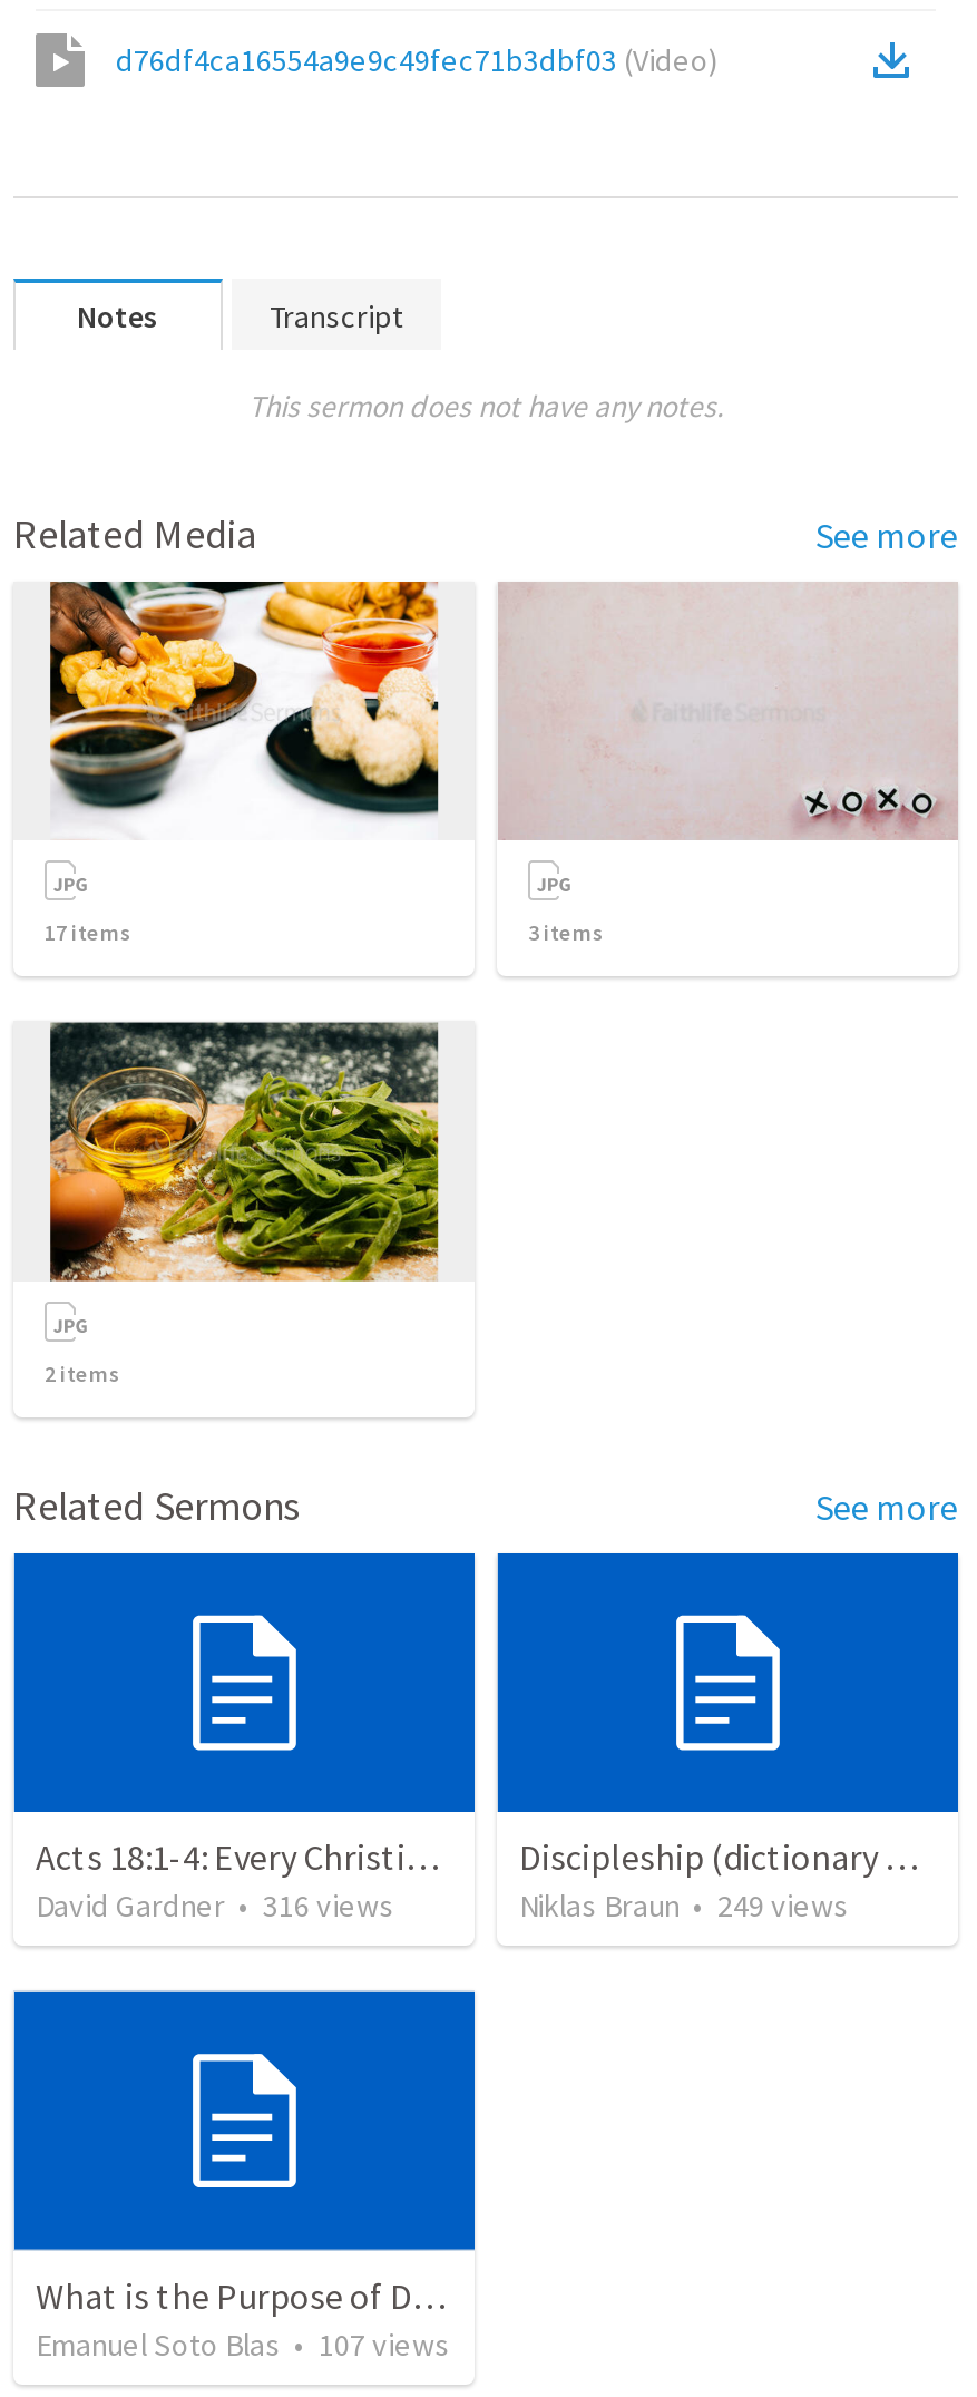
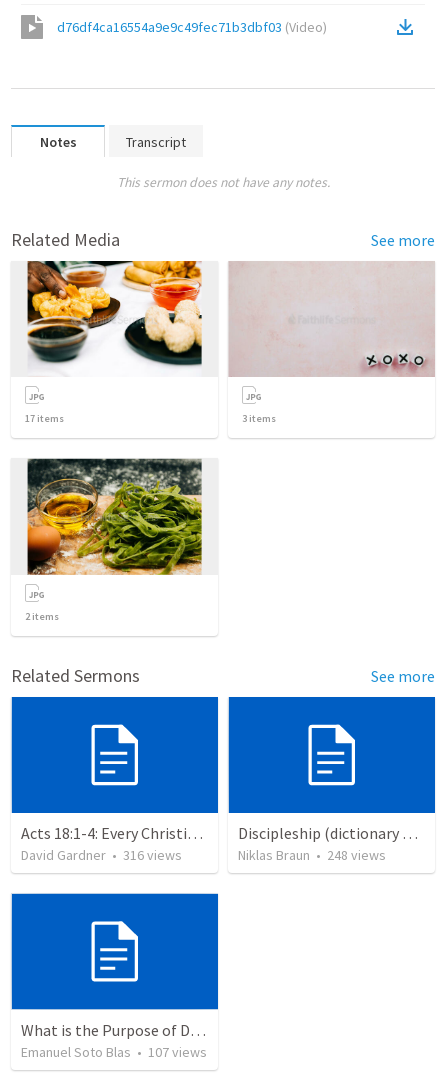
[519,1886,849,1926] Niklas Braun • 249 views -> [238,846,386,864] Niklas Braun • 248 views

